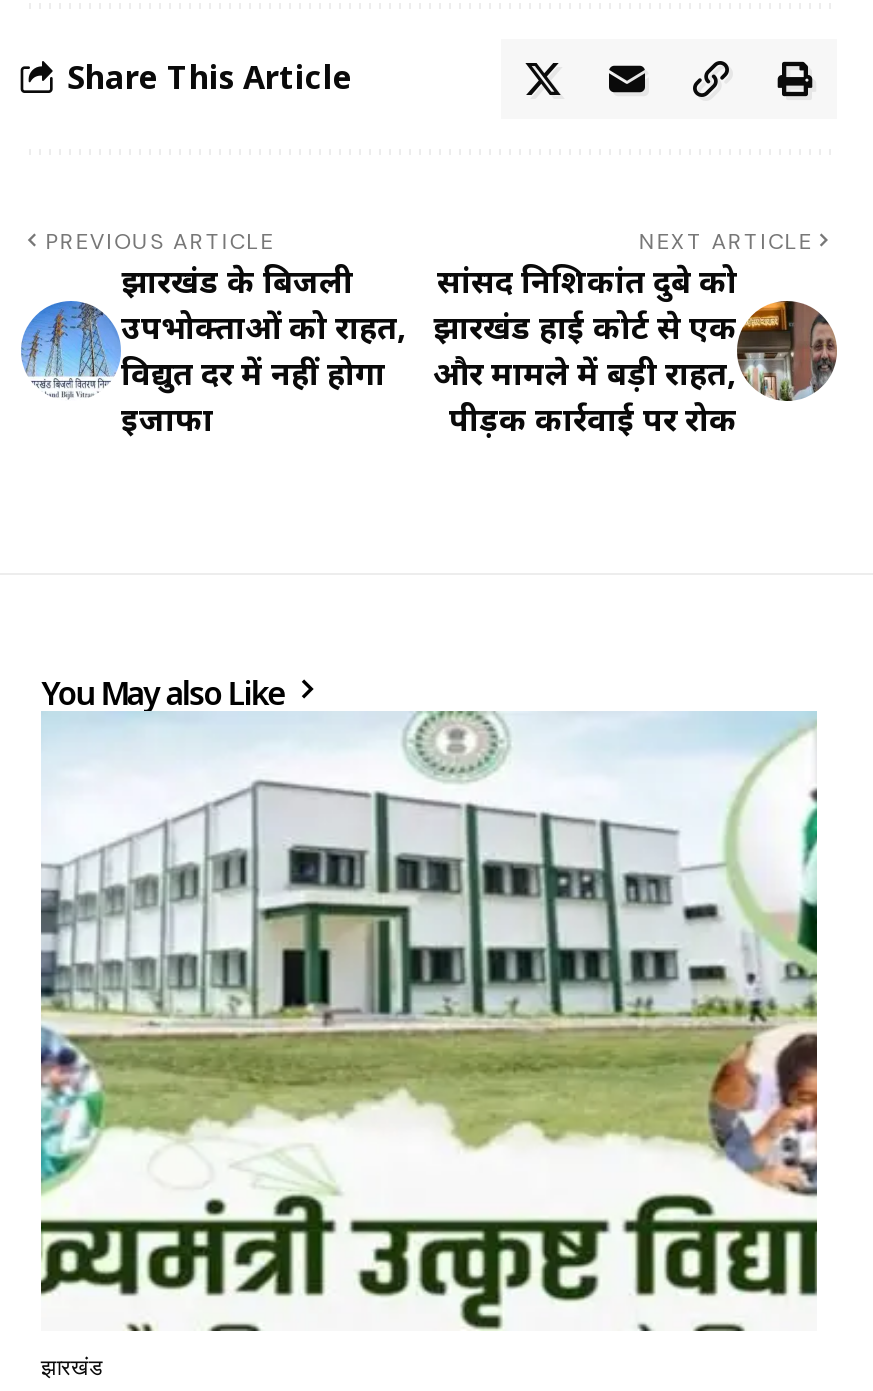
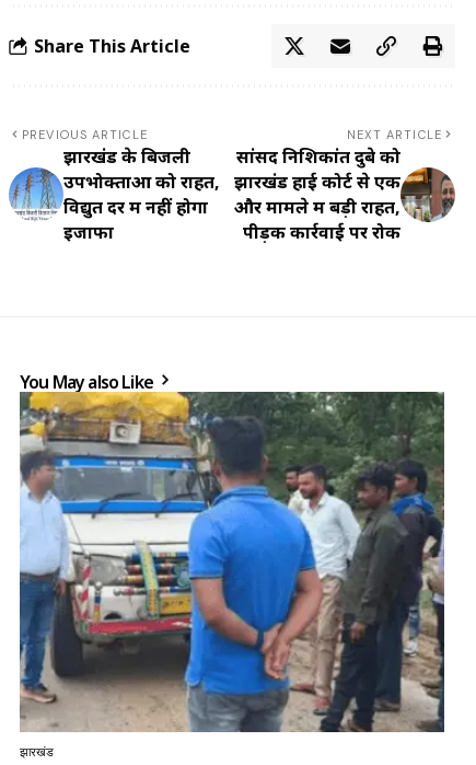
[39,710,819,1332] [image] -> [19,391,445,733] [image]

